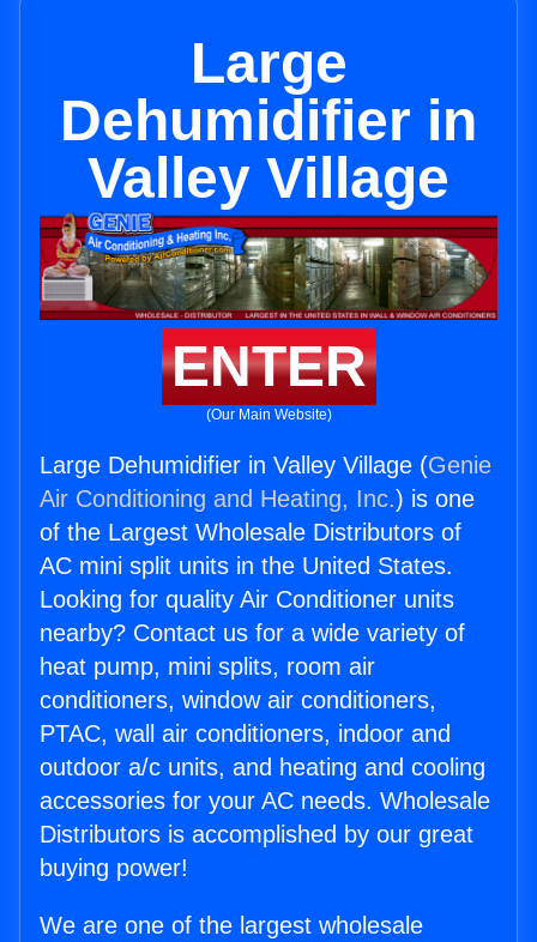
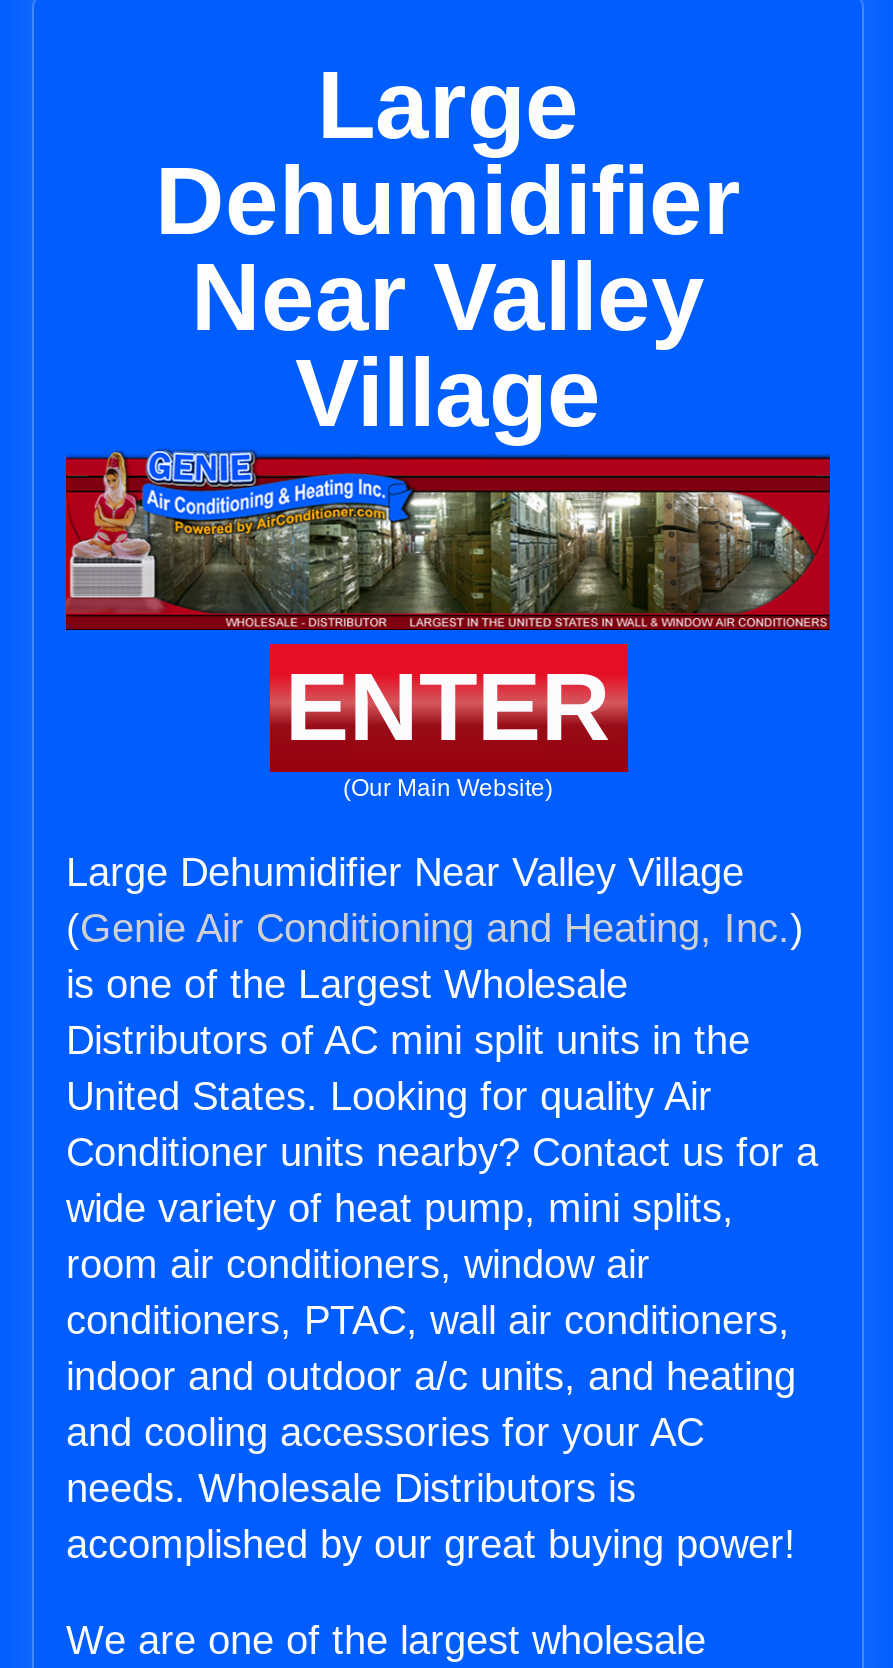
[60,89,477,210] Dehumidifier in | Valley Village -> [155,148,741,446] Dehumidifier | Near Valley | Village
[40,452,491,881] Large Dehumidifier in Valley Village (Genie | Air Conditioning and Heating, Inc.) is one | of the Largest Wholesale Distributors of | AC mini split units in the United States. | Looking for quality Air Conditioner units | nearby? Contact us for a wide variety of | heat pump, mini splits, room air | conditioners, window air conditioners, | PTAC, wall air conditioners, indoor and | outdoor a/c units, and heating and cooling | accessories for your AC needs. Wholesale | Distributors is accomplished by our great | buying power! -> [66,850,818,1566] Large Dehumidifier Near Valley Village | (Genie Air Conditioning and Heating, Inc.) | is one of the Largest Wholesale | Distributors of AC mini split units in the | United States. Looking for quality Air | Conditioner units nearby? Contact us for a | wide variety of heat pump, mini splits, | room air conditioners, window air | conditioners, PTAC, wall air conditioners, | indoor and outdoor a/c units, and heating | and cooling accessories for your AC | needs. Wholesale Distributors is | accomplished by our great buying power!

